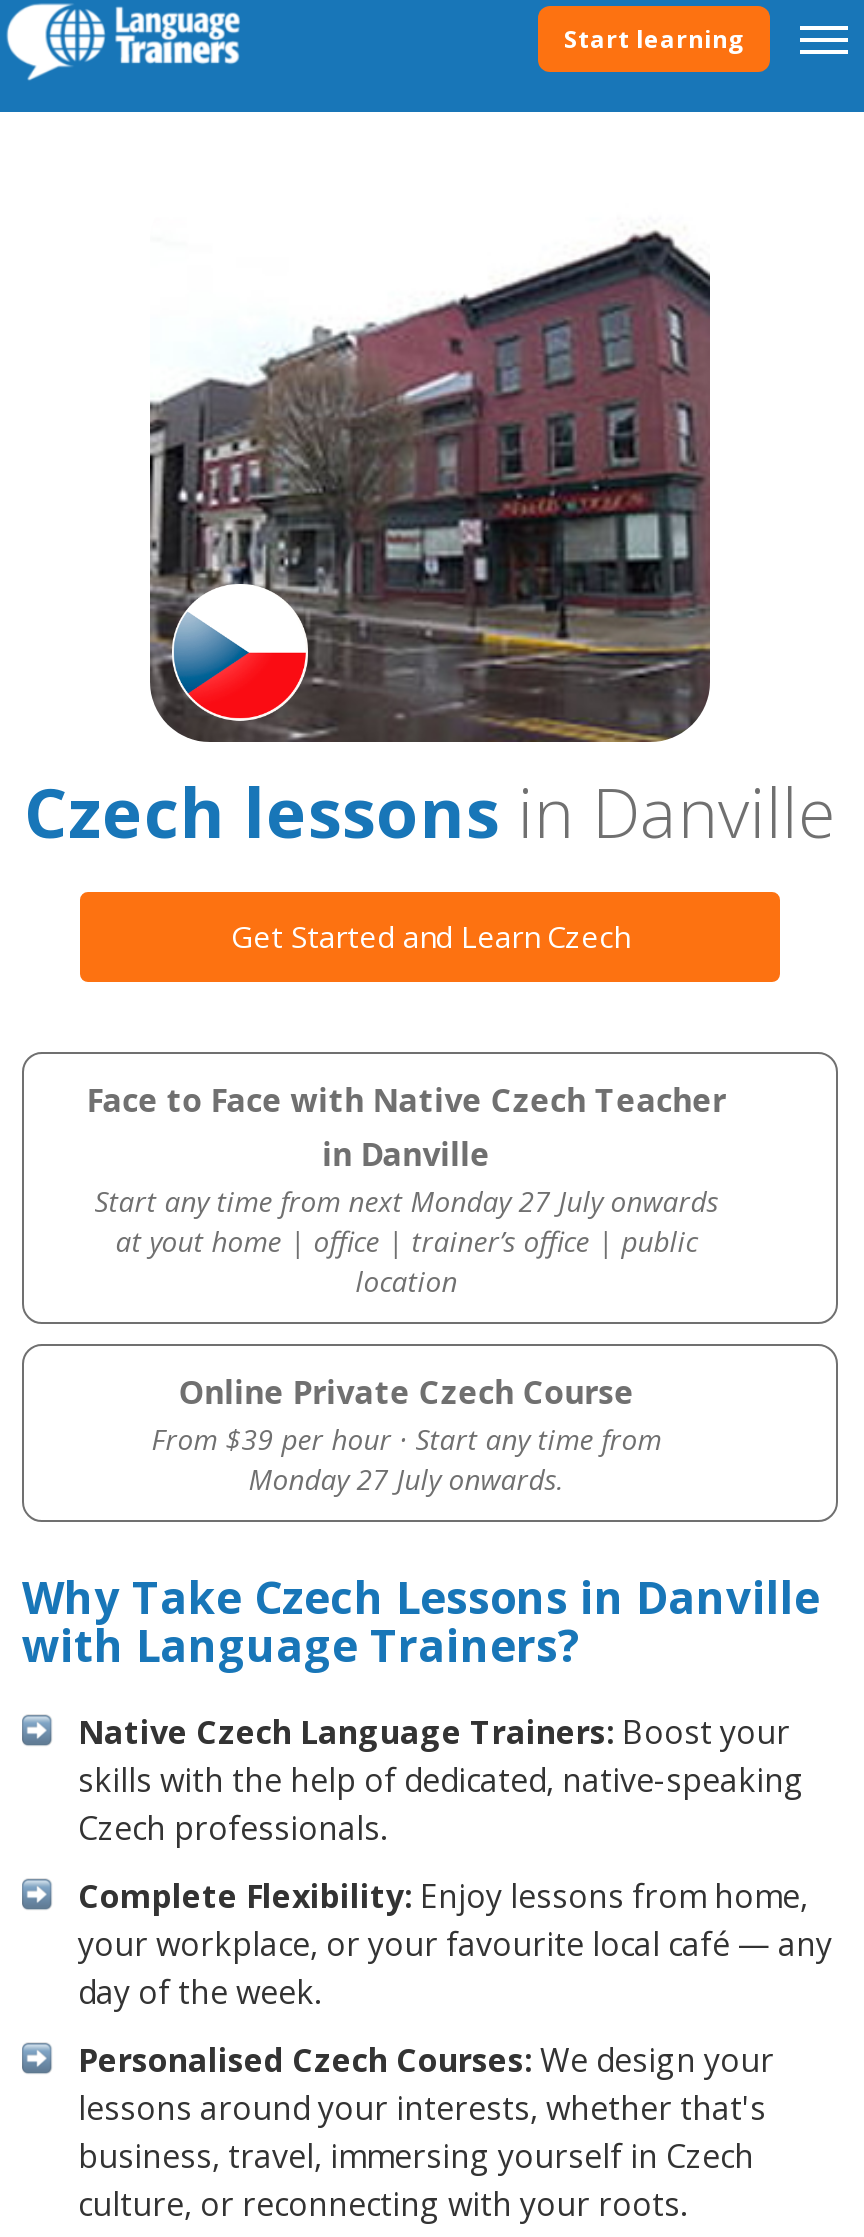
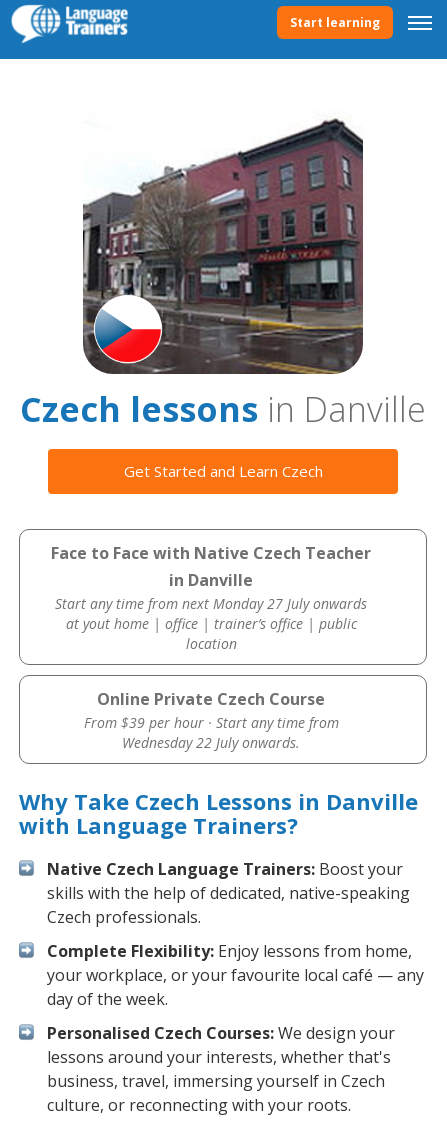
[248,1460,564,1498] Monday 27 July onwards. -> [122,733,300,752] Wednesday 22 July onwards.

